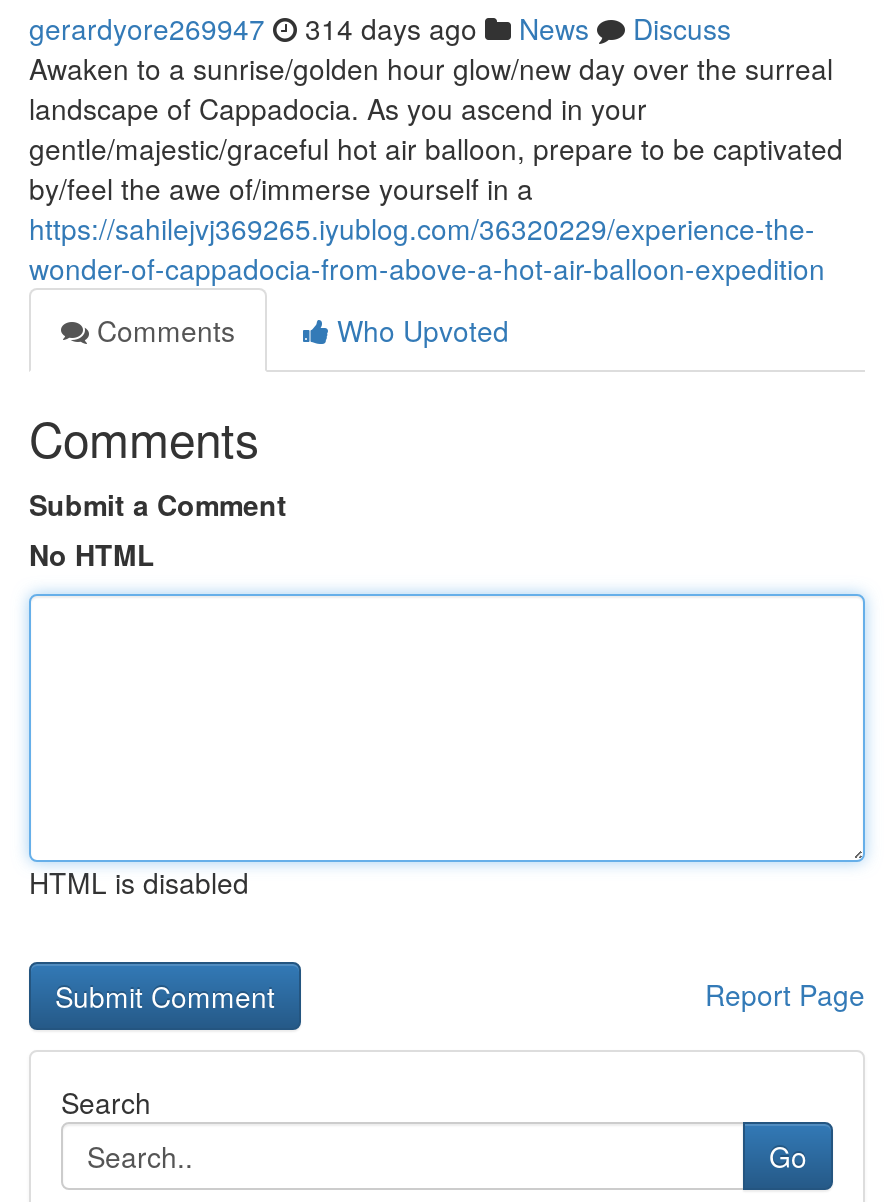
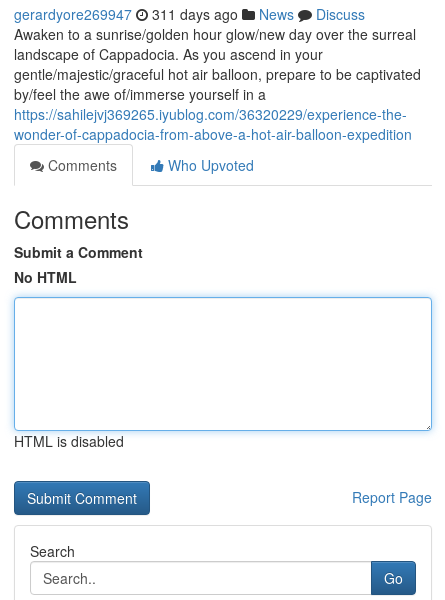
[29,8,731,48] gerardyore269947 314 days ago News Discuss -> [14,4,365,24] gerardyore269947 311 days ago News Discuss

